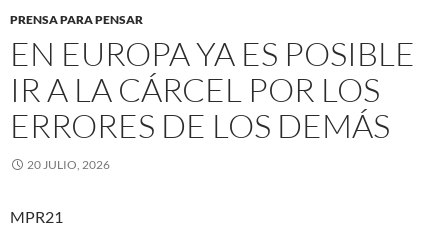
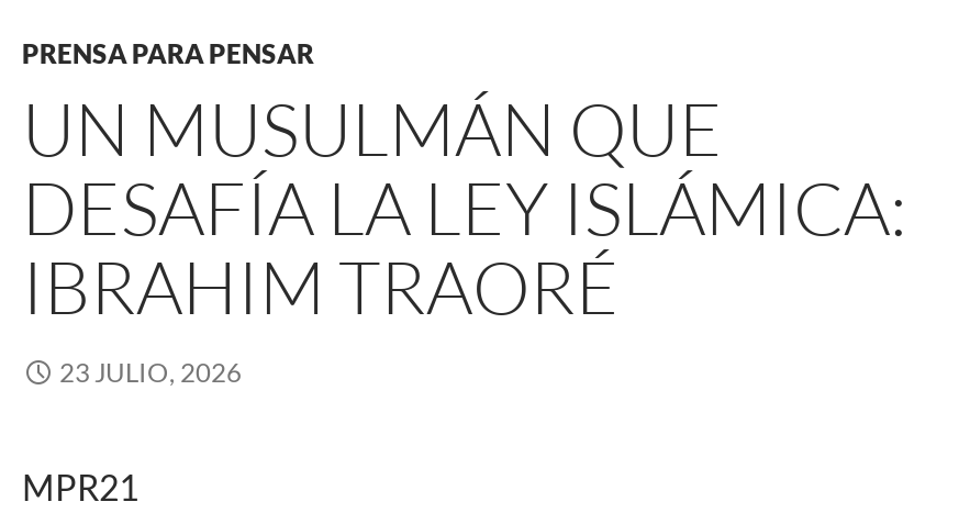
[10,33,415,172] EN EUROPA YA ES POSIBLE | IR A LA CÁRCEL POR LOS | ERRORES DE LOS DEMÁS | 20 JULIO, 2026 -> [22,83,907,388] UN MUSULMÁN QUE | DESAFÍA LA LEY ISLÁMICA: | IBRAHIM TRAORÉ | 23 JULIO, 2026

